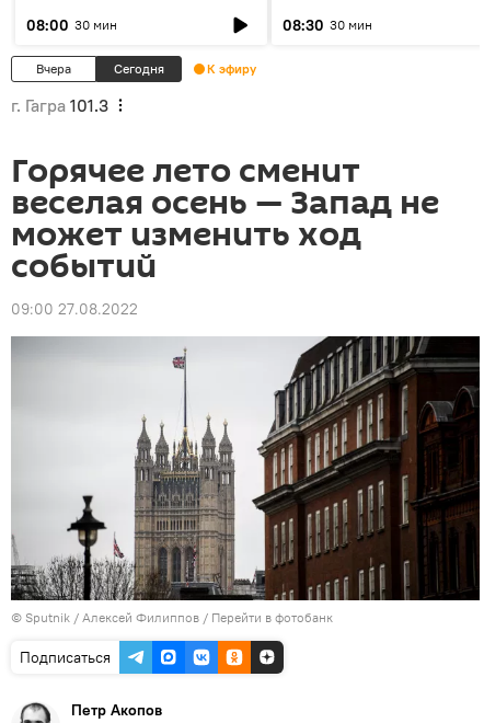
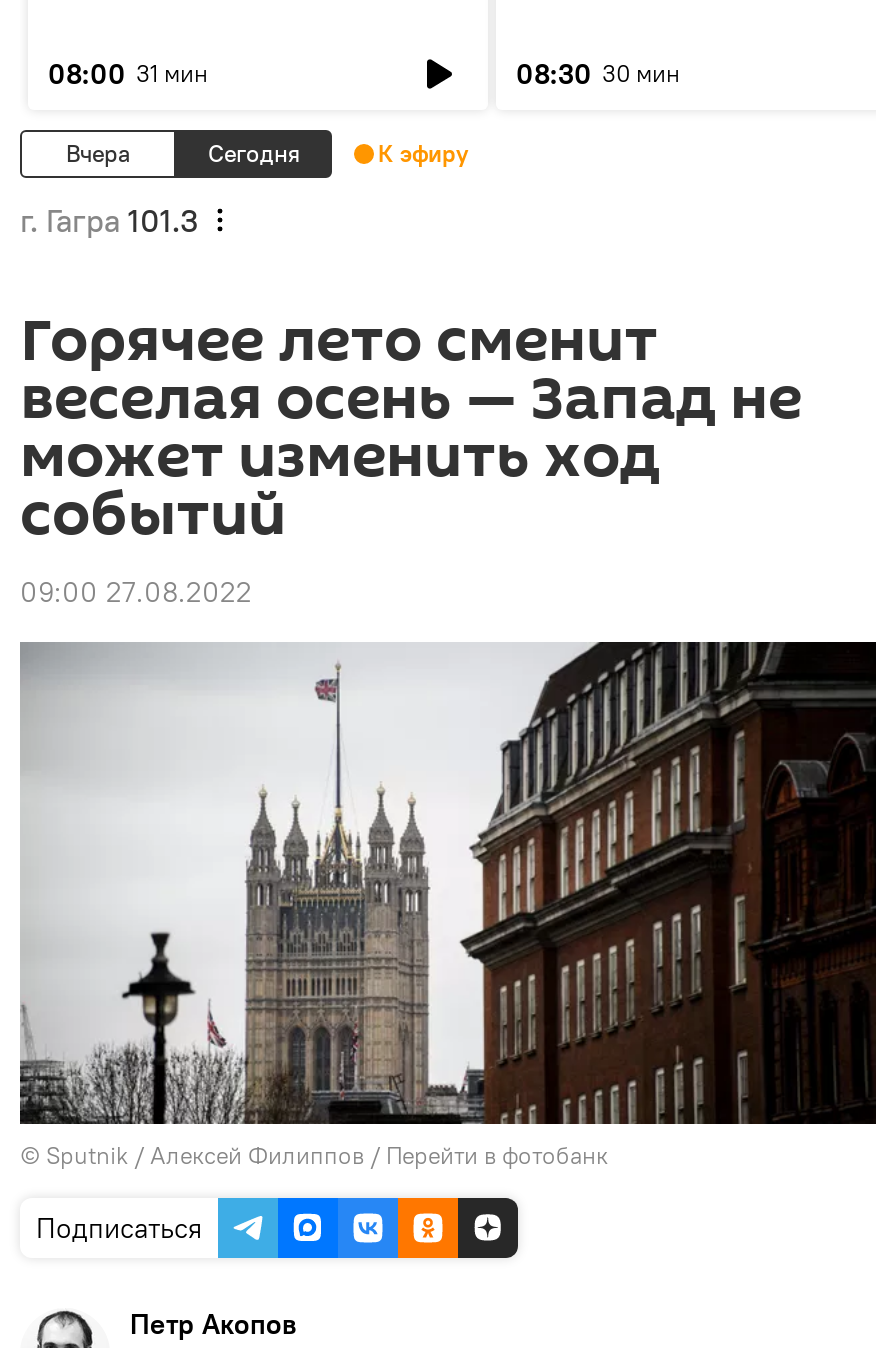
[26,15,117,35] 08:00 30 мин -> [48,56,208,92] 08:00 31 мин

